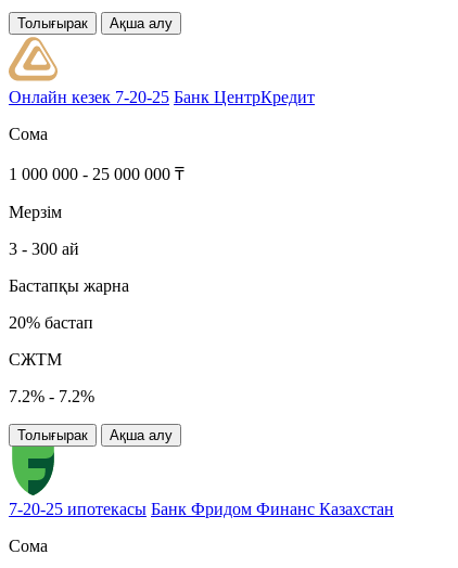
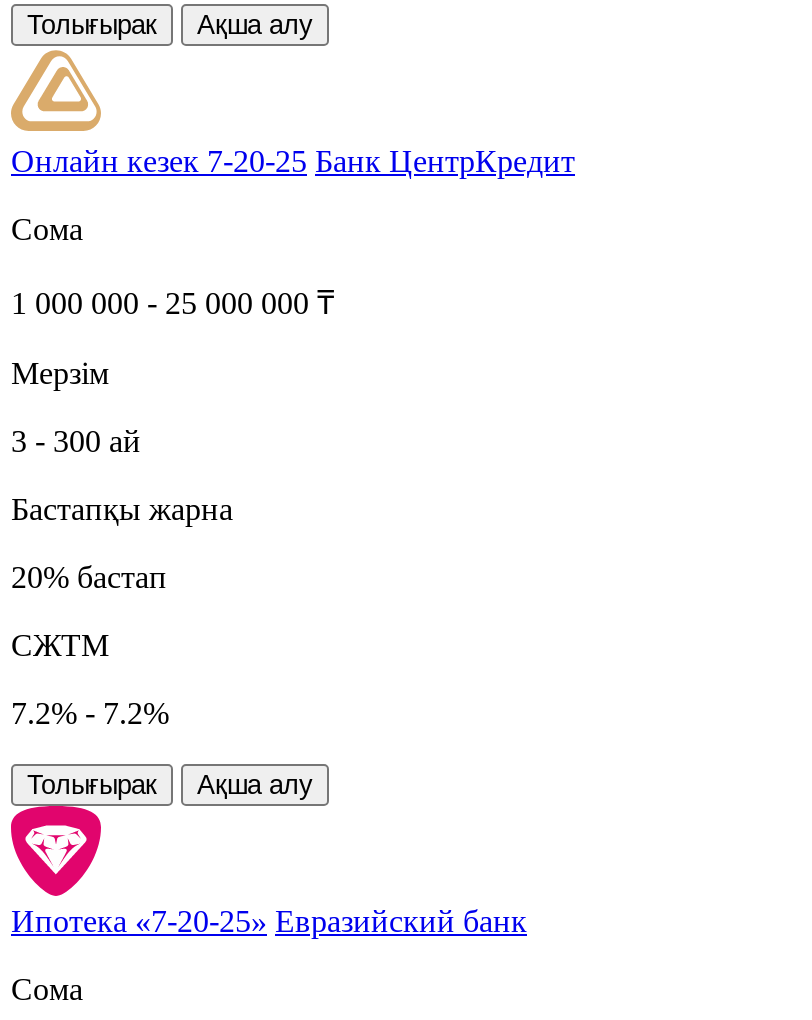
[9,446,394,518] [image] | 7-20-25 ипотекасы Банк Фридом Финанс Казахстан -> [9,804,527,938] [image] | Ипотека «7-20-25» Евразийский банк

